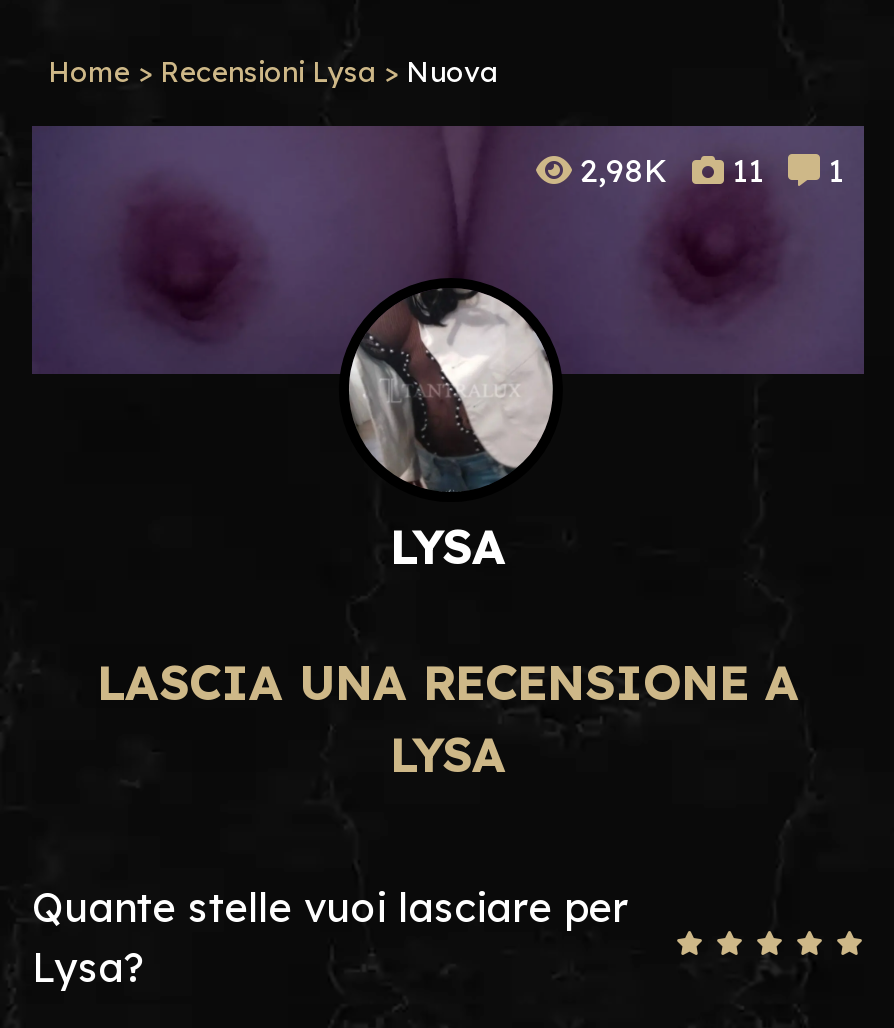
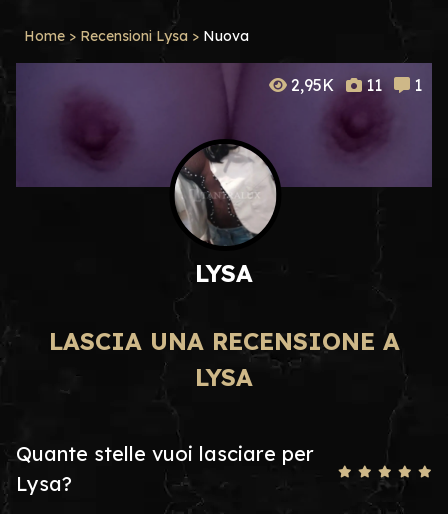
[580,150,844,190] 2,98K 11 1 -> [291,75,422,95] 2,95K 11 1

